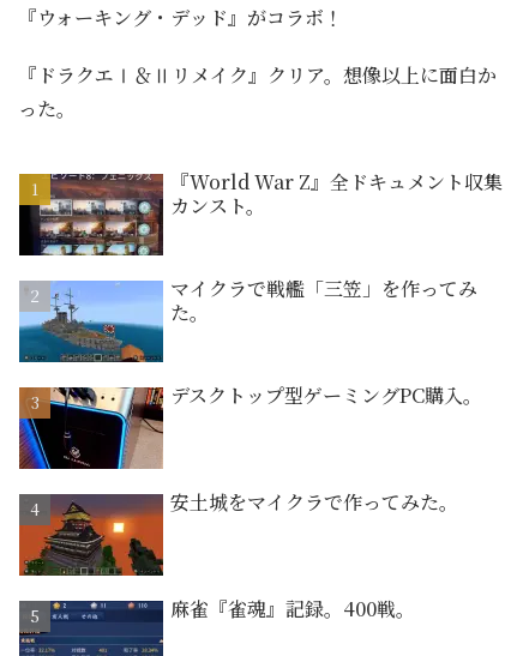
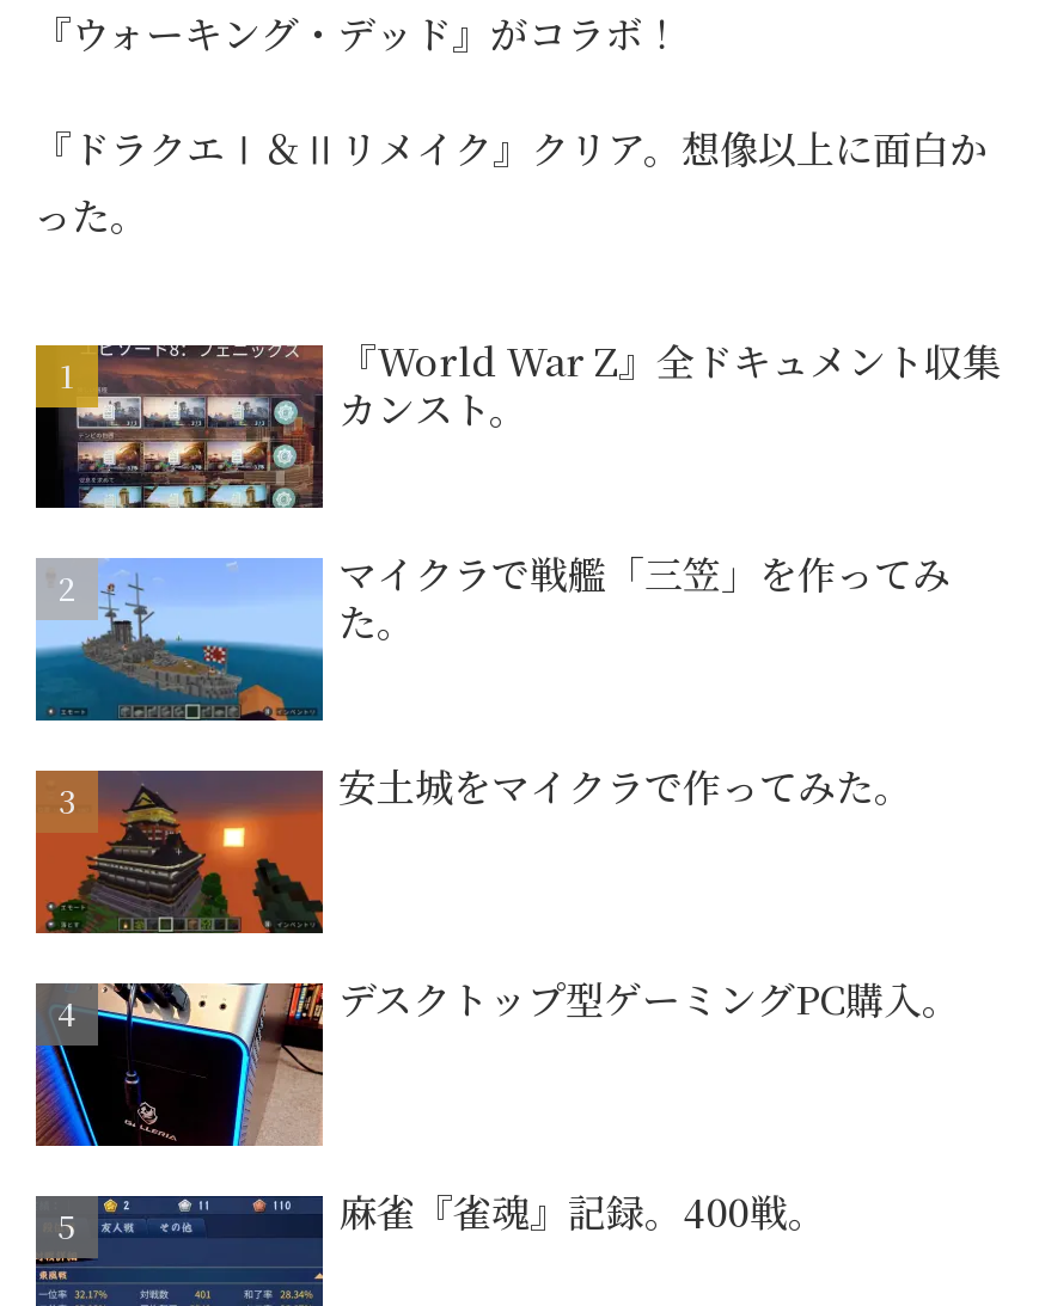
moved [17,381,483,471] -> [31,971,960,1149]: [image] | デスクトップ型ゲーミングPC購入。
moved [18,488,459,577] -> [33,759,912,934]: [image] | 安土城をマイクラで作ってみた。

